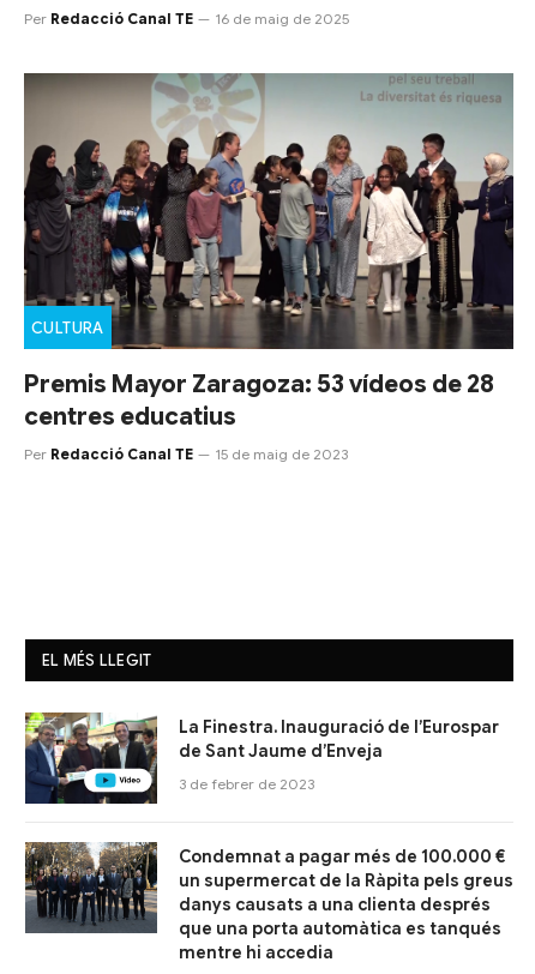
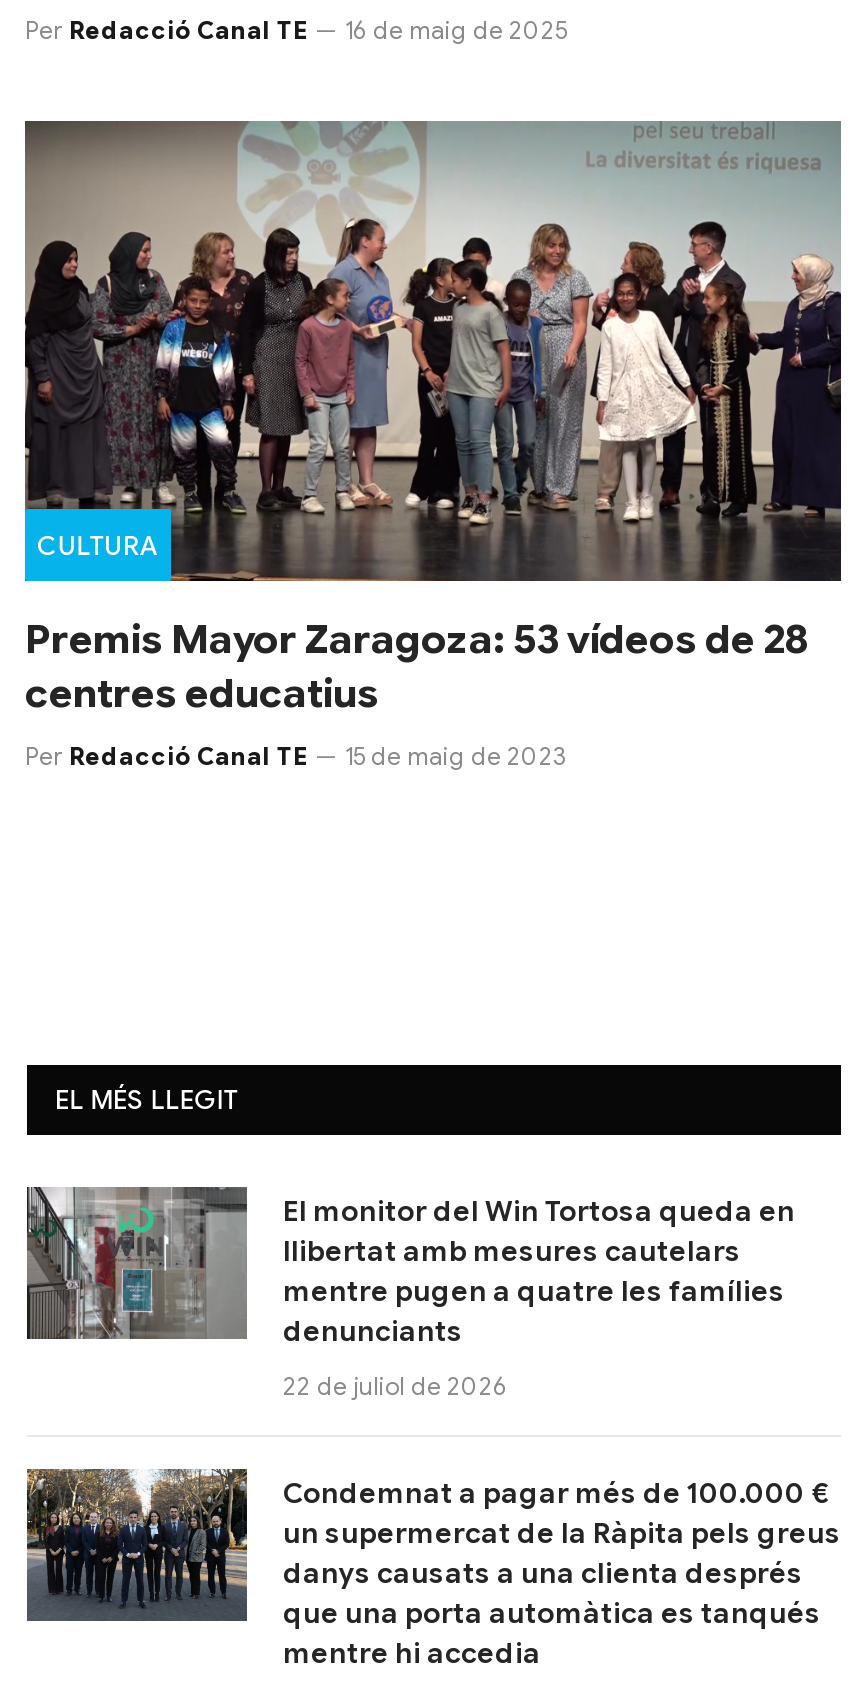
[24,711,499,805] [image] | La Finestra. Inauguració de l’Eurospar | de Sant Jaume d’Enveja -> [25,1185,795,1349] [image] | El monitor del Win Tortosa queda en | llibertat amb mesures cautelars | mentre pugen a quatre les famílies | denunciants
[179,775,314,793] 3 de febrer de 2023 -> [283,1371,507,1401] 22 de juliol de 2026

